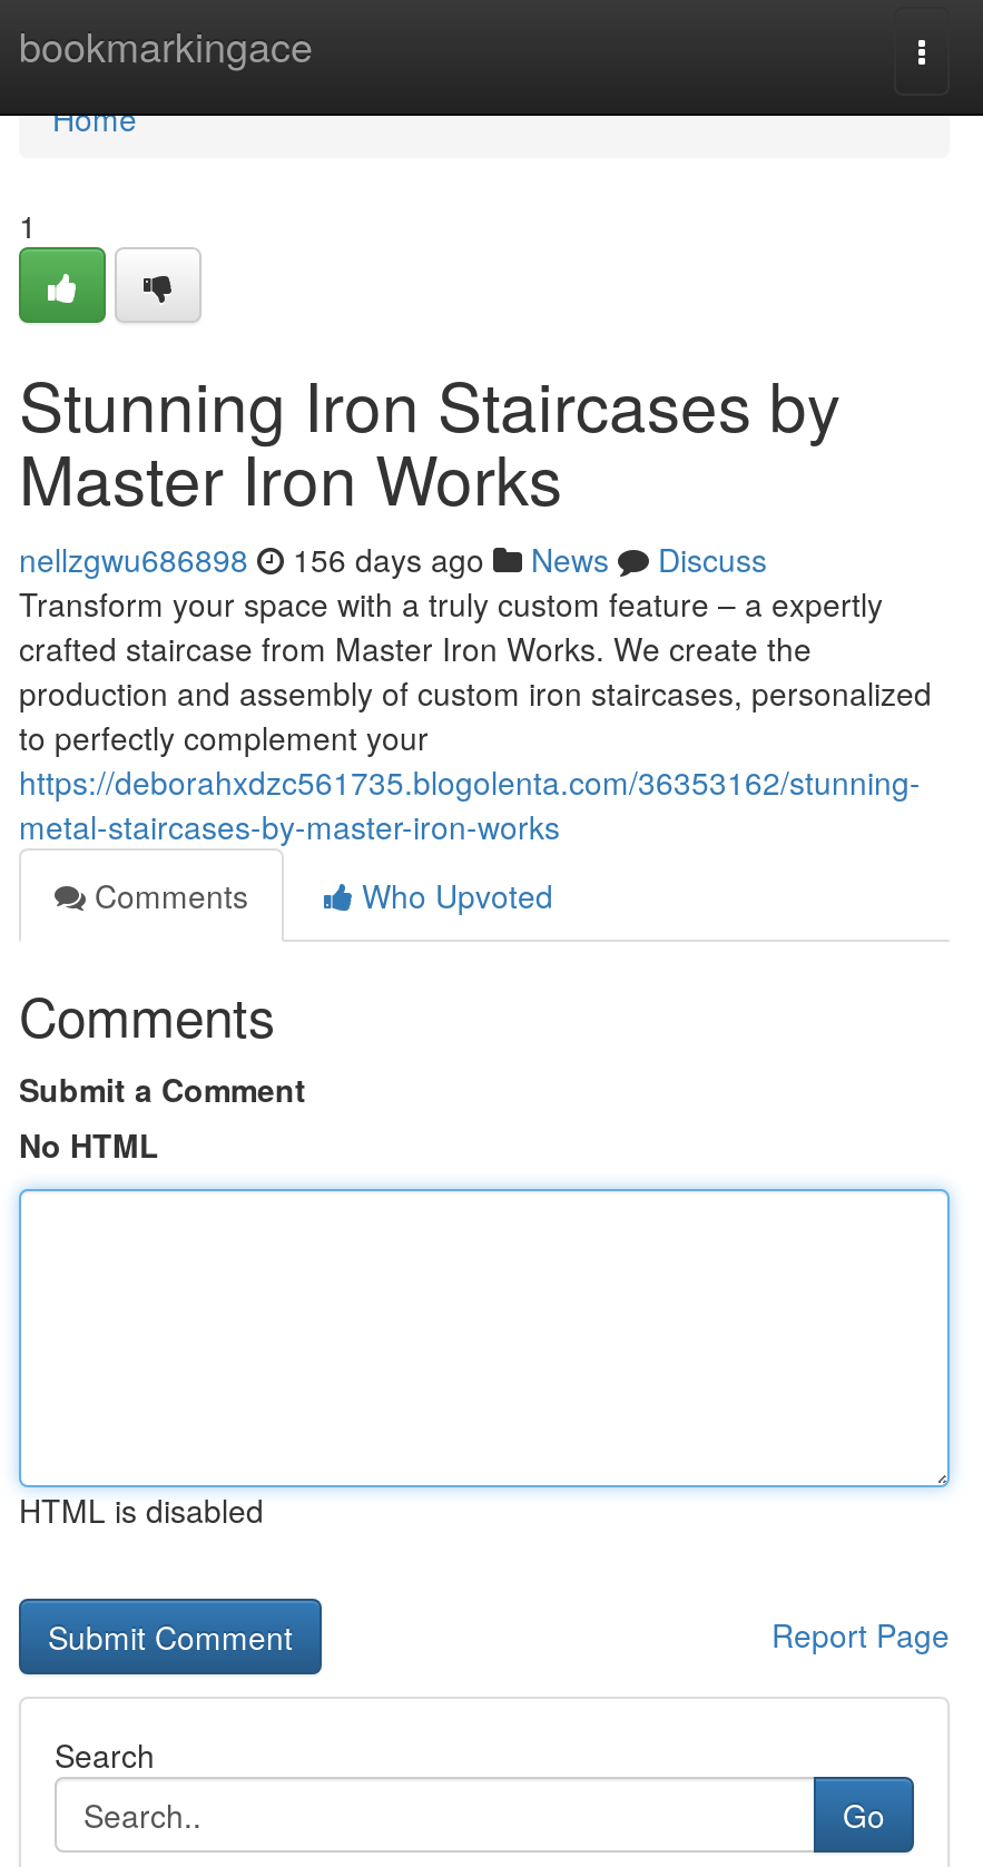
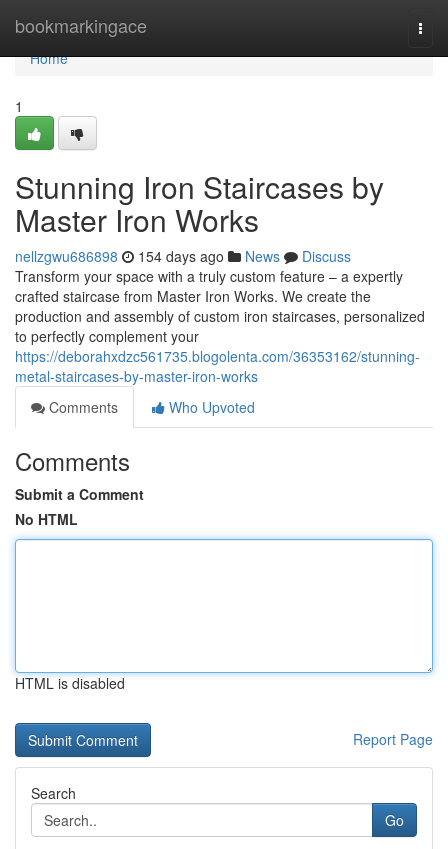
[19,537,767,581] nellzgwu686898 156 days ago News Discuss -> [15,246,351,266] nellzgwu686898 154 days ago News Discuss

